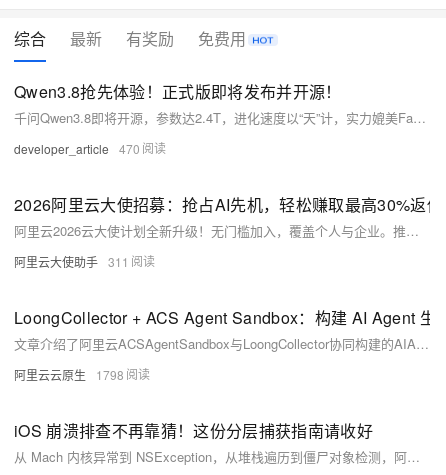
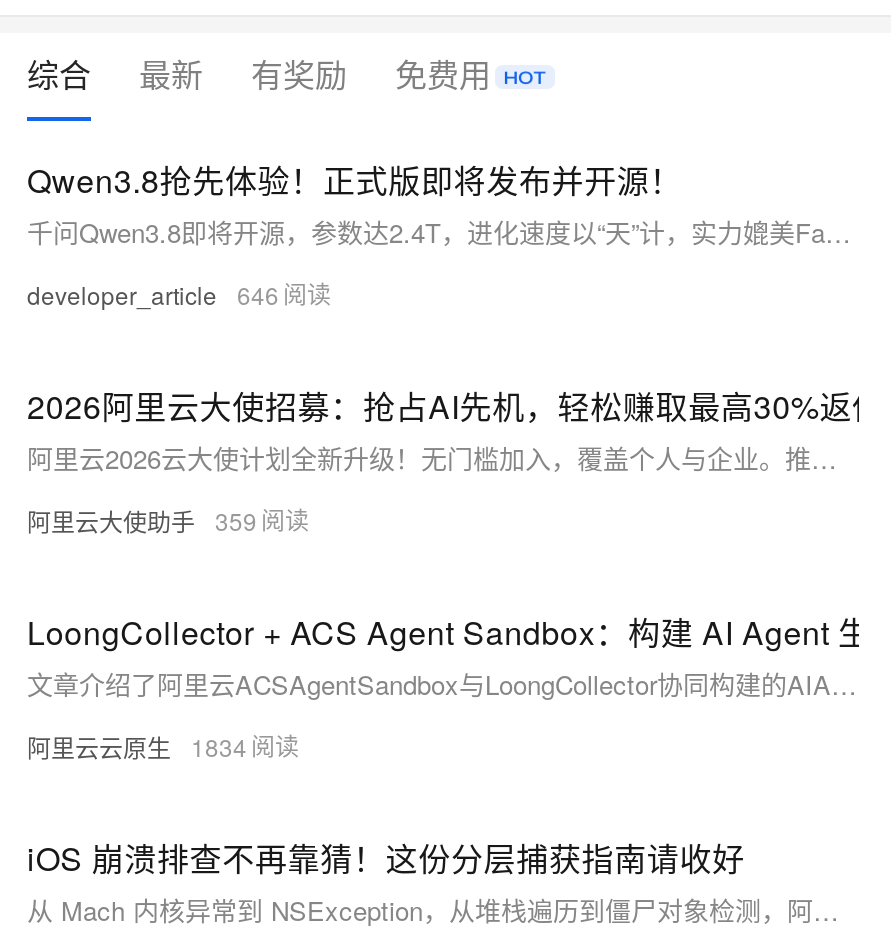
[14,140,140,157] developer_article 470 -> [27,277,279,311] developer_article 646
[14,253,129,270] 阿里云大使助手 311 -> [27,503,257,537] 阿里云大使助手 359
[14,366,124,383] 阿里云云原生 1798 -> [27,729,247,763] 阿里云云原生 1834

